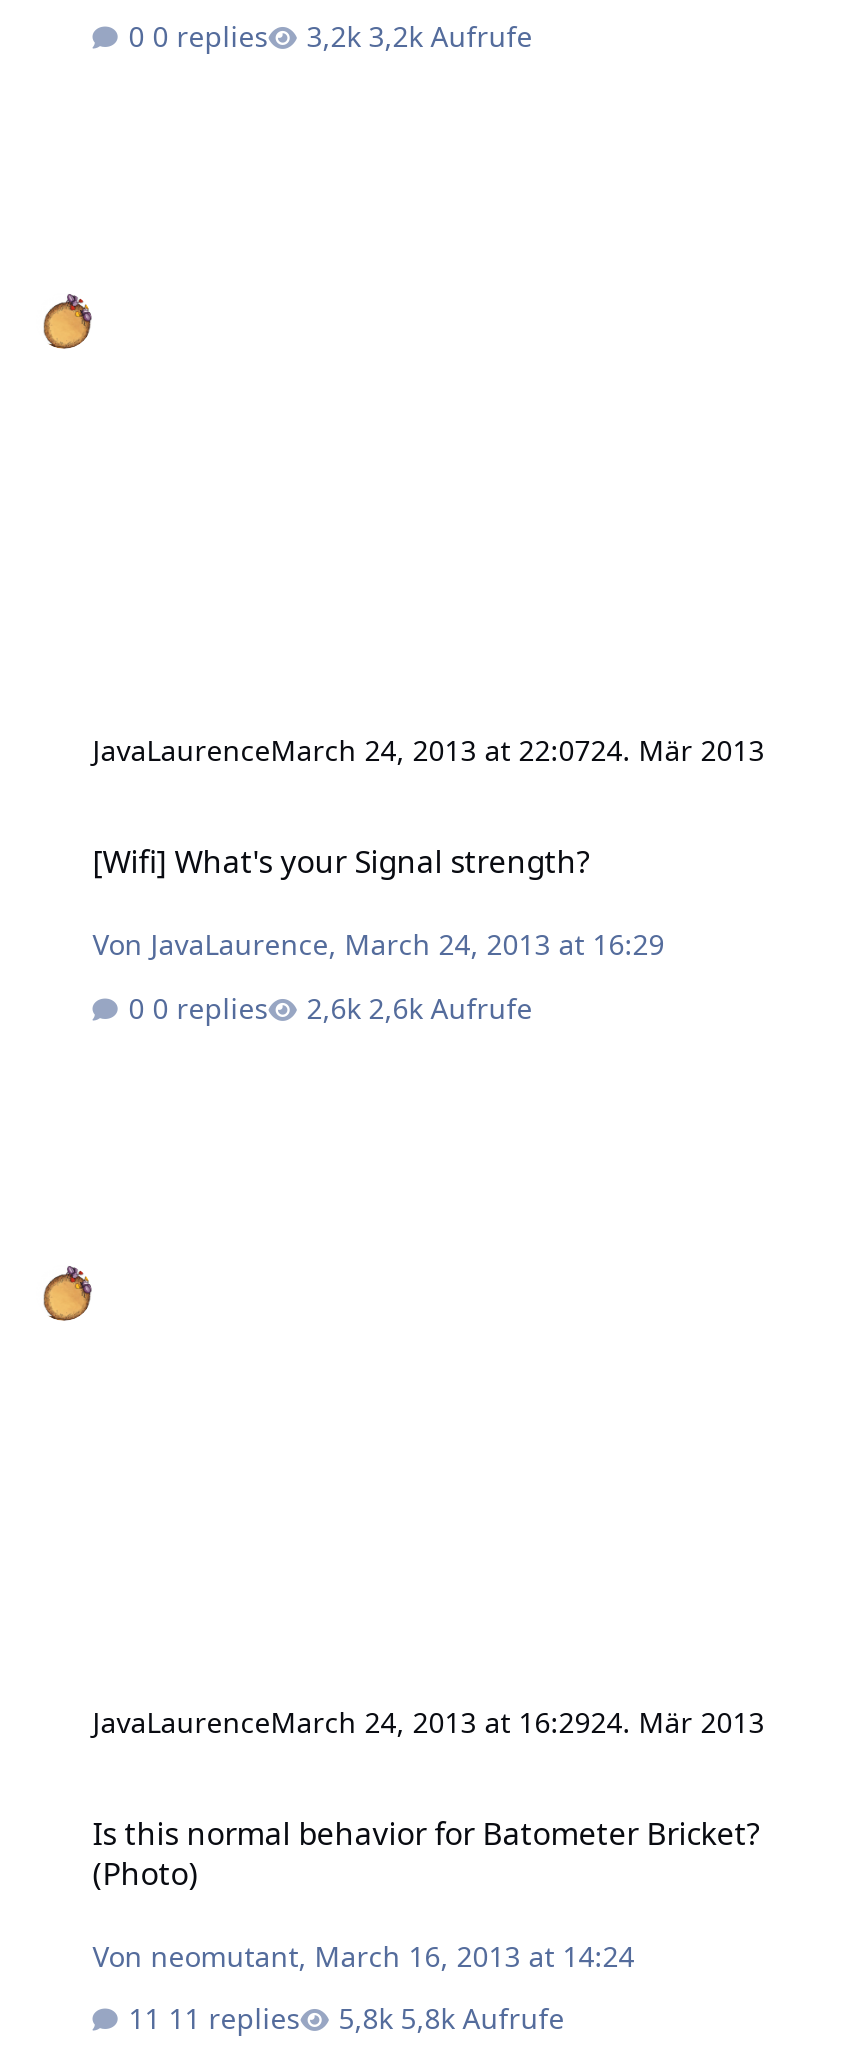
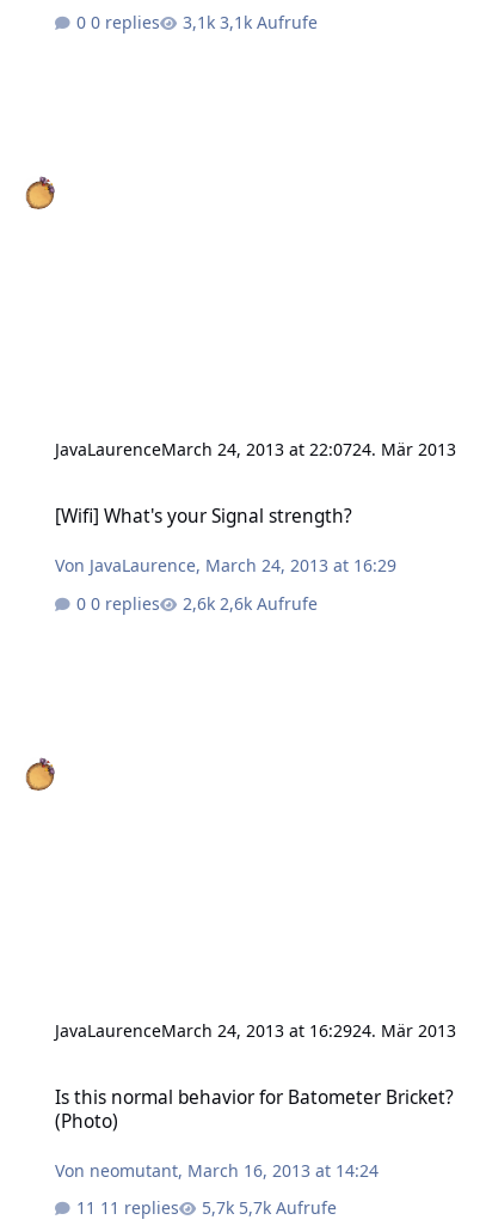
[368,16,532,54] 3,2k Aufrufe -> [220,10,318,33] 3,1k Aufrufe
[400,2000,564,2038] 5,8k Aufrufe -> [239,1197,337,1219] 5,7k Aufrufe

